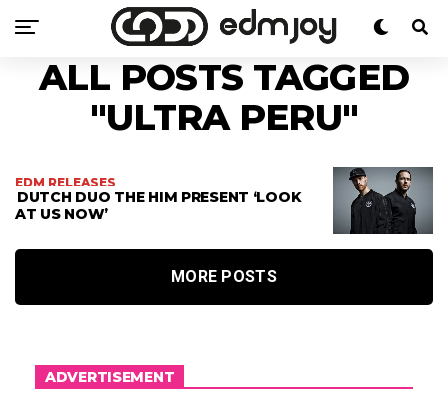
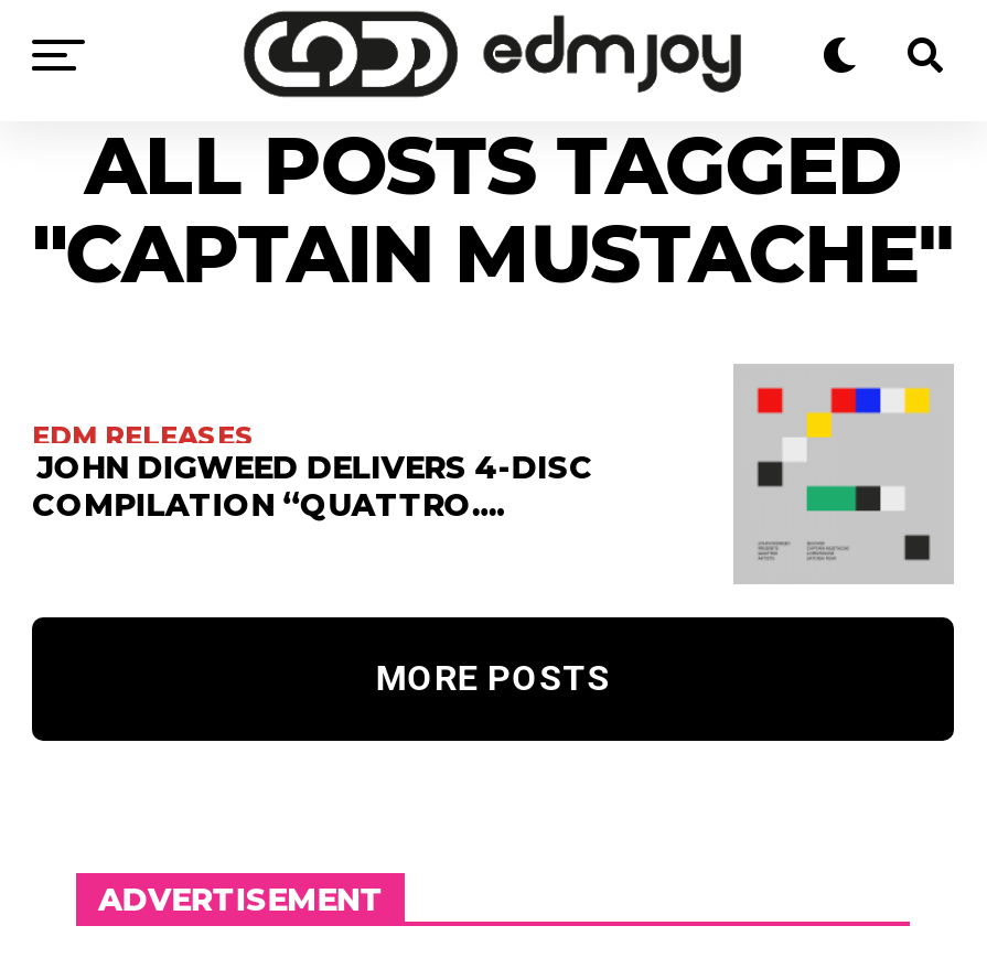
[90,95,358,139] "ULTRA PERU" -> [32,205,954,302] "CAPTAIN MUSTACHE"
[333,167,433,235] [image] -> [736,366,952,578] [image]
[15,188,301,223] DUTCH DUO THE HIM PRESENT ‘LOOK | AT US NOW’ -> [32,448,593,525] JOHN DIGWEED DELIVERS 4-DISC | COMPILATION “QUATTRO....

